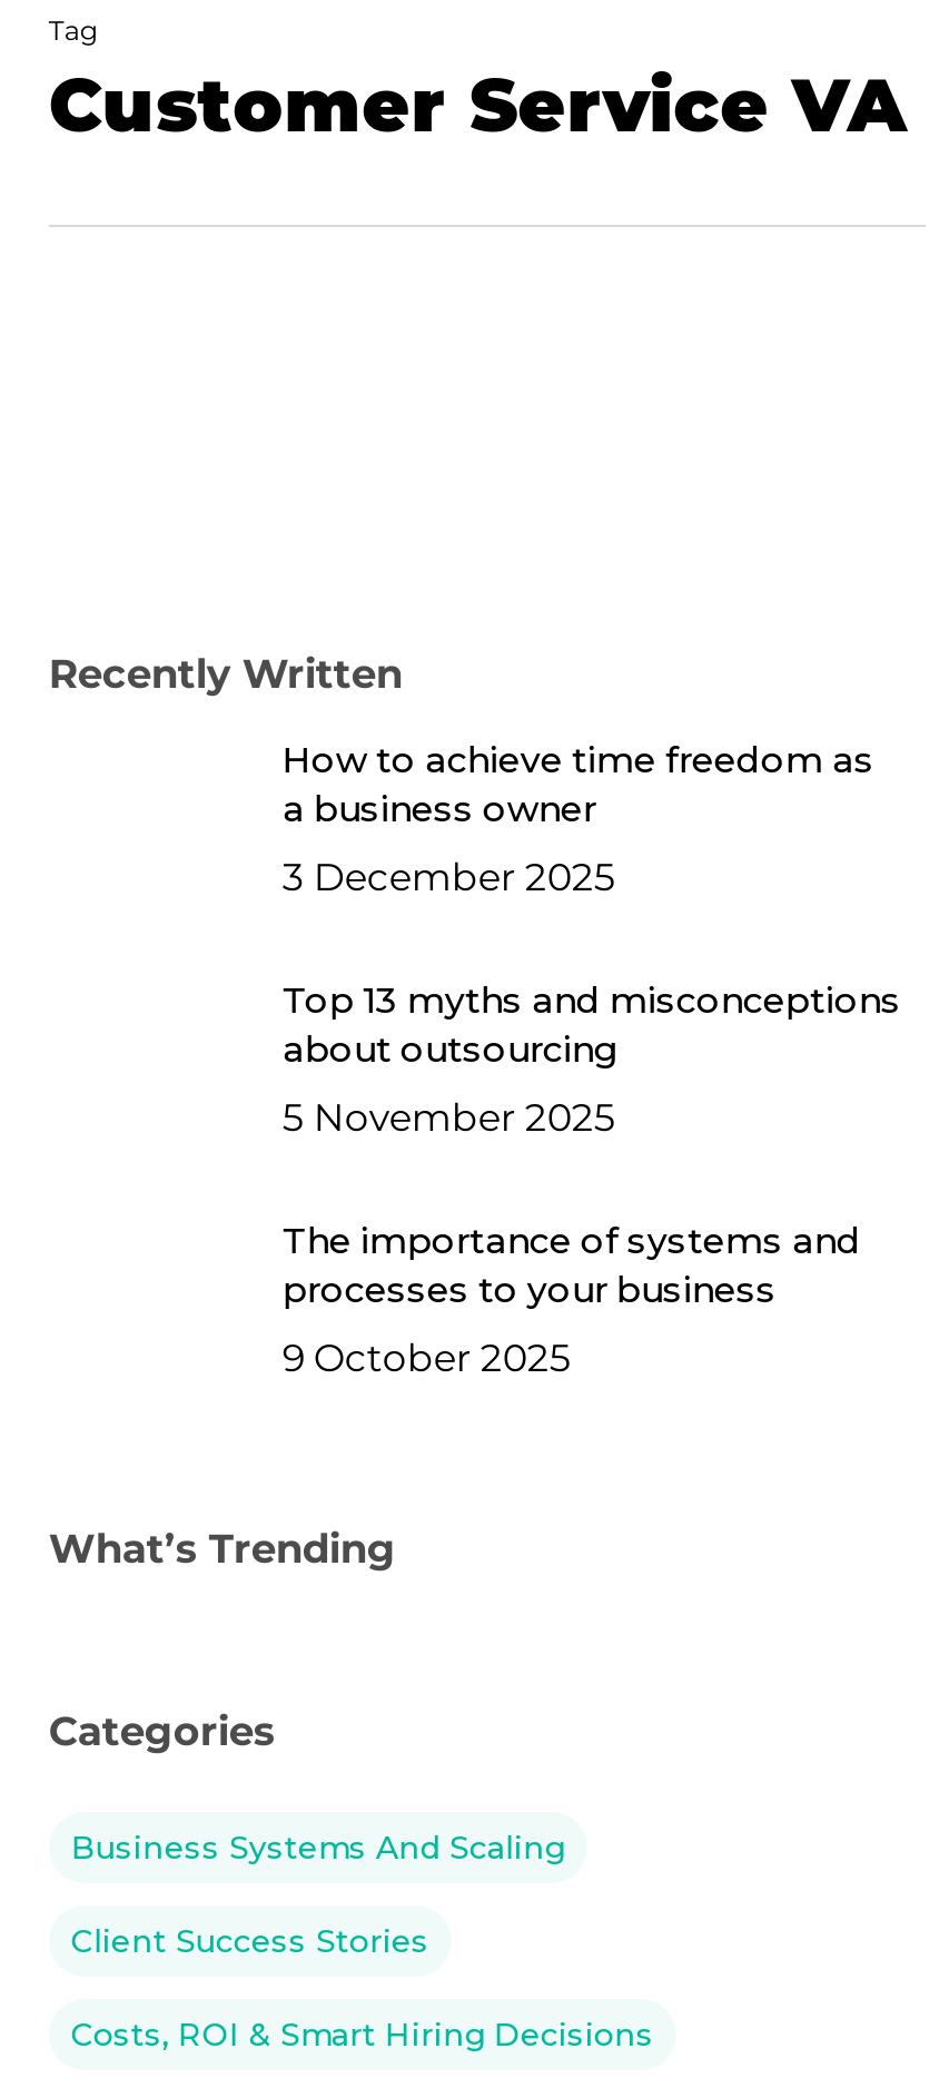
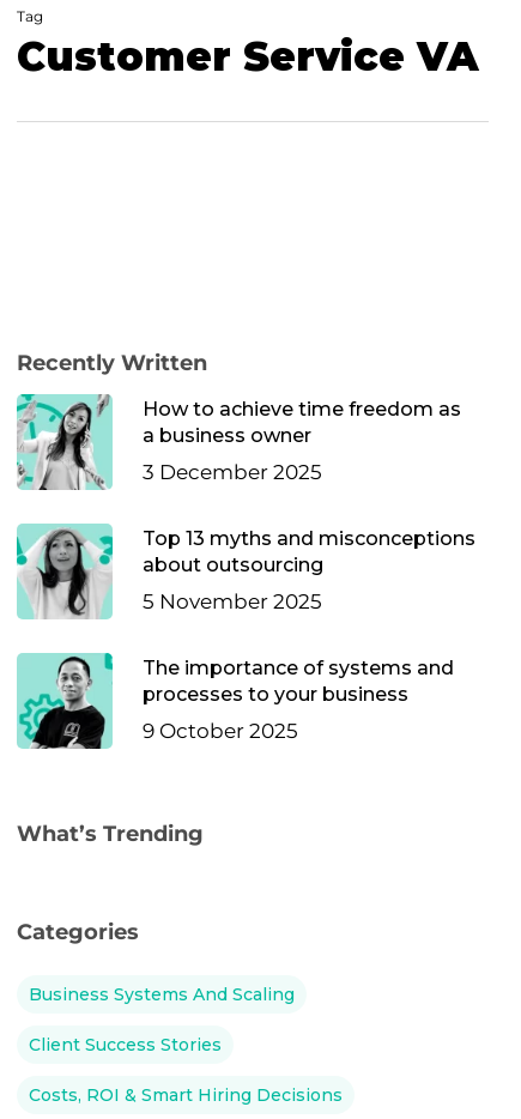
none -> [16,393,113,491] [image]
none -> [16,522,114,619] [image]
none -> [16,652,114,750] [image]

